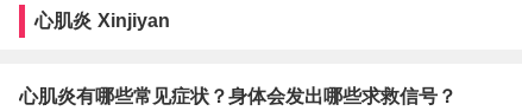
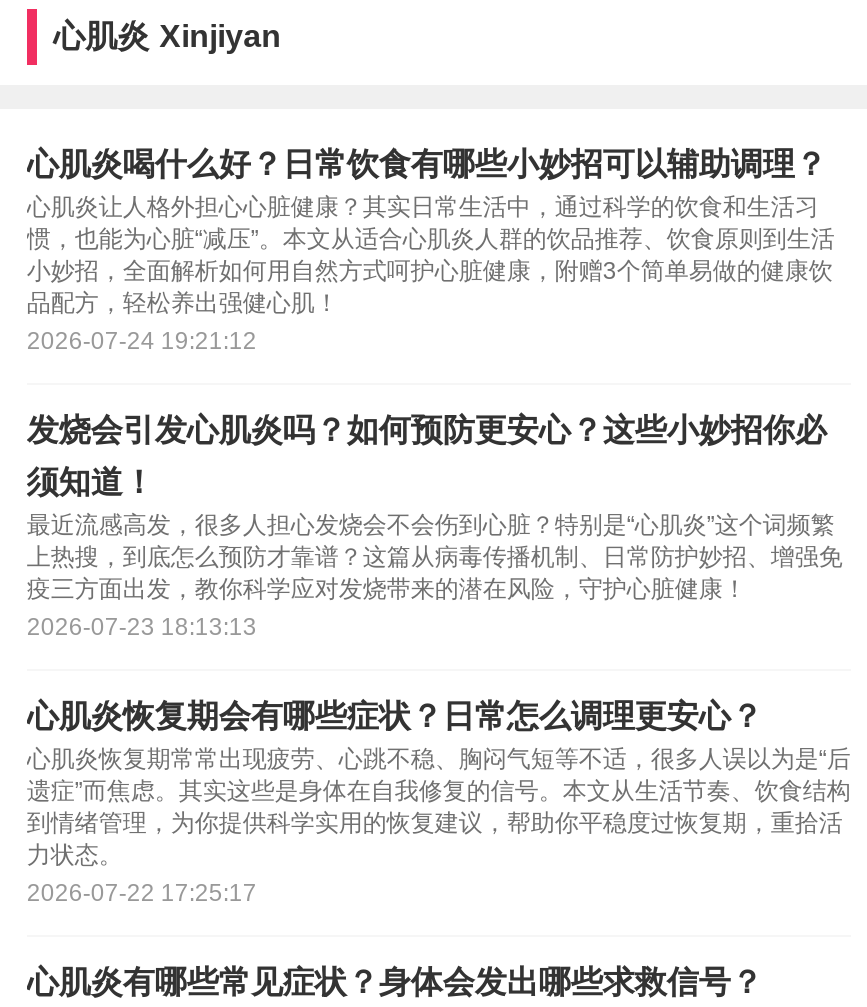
none -> [27,147,851,907] 心肌炎喝什么好？日常饮食有哪些小妙招可以辅助调理？ | 心肌炎让人格外担心心脏健康？其实日常生活中，通过科学的饮食和生活习 | 惯，也能为心脏“减压”。本文从适合心肌炎人群的饮品推荐、饮食原则到生活 | 小妙招，全面解析如何用自然方式呵护心脏健康，附赠3个简单易做的健康饮 | 品配方，轻松养出强健心肌！ | 2026-07-24 19:21:12 | 发烧会引发心肌炎吗？如何预防更安心？这些小妙招你必 | 须知道！ | 最近流感高发，很多人担心发烧会不会伤到心脏？特别是“心肌炎”这个词频繁 | 上热搜，到底怎么预防才靠谱？这篇从病毒传播机制、日常防护妙招、增强免 | 疫三方面出发，教你科学应对发烧带来的潜在风险，守护心脏健康！ | 2026-07-23 18:13:13 | 心肌炎恢复期会有哪些症状？日常怎么调理更安心？ | 心肌炎恢复期常常出现疲劳、心跳不稳、胸闷气短等不适，很多人误以为是“后 | 遗症”而焦虑。其实这些是身体在自我修复的信号。本文从生活节奏、饮食结构 | 到情绪管理，为你提供科学实用的恢复建议，帮助你平稳度过恢复期，重拾活 | 力状态。 | 2026-07-22 17:25:17

